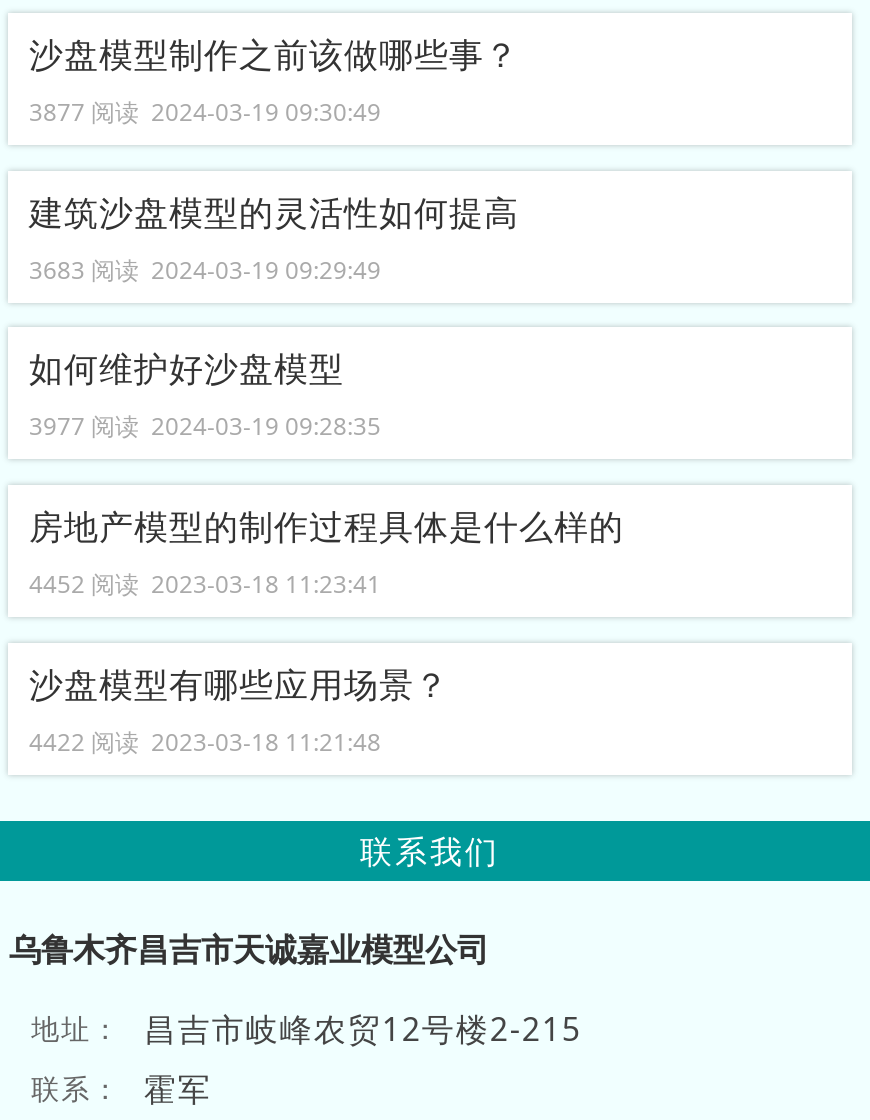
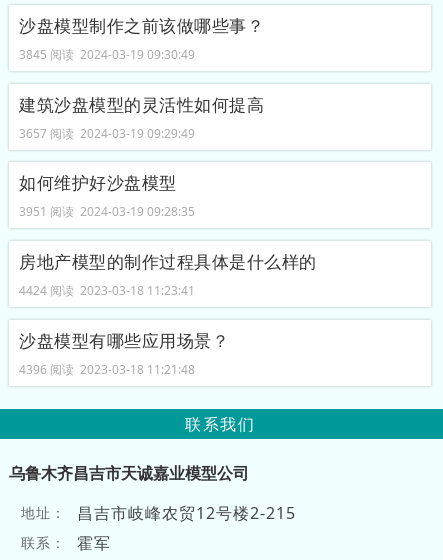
[29,95,381,129] 3877 阅读 2024-03-19 09:30:49 -> [19,46,195,63] 3845 阅读 2024-03-19 09:30:49
[29,253,381,287] 3683 阅读 2024-03-19 09:29:49 -> [19,125,195,142] 3657 阅读 2024-03-19 09:29:49
[29,410,381,444] 3977 阅读 2024-03-19 09:28:35 -> [19,203,195,220] 3951 阅读 2024-03-19 09:28:35
[29,567,381,601] 4452 阅读 2023-03-18 11:23:41 -> [19,282,195,299] 4424 阅读 2023-03-18 11:23:41
[29,724,381,758] 4422 阅读 2023-03-18 11:21:48 -> [19,361,195,378] 4396 阅读 2023-03-18 11:21:48

